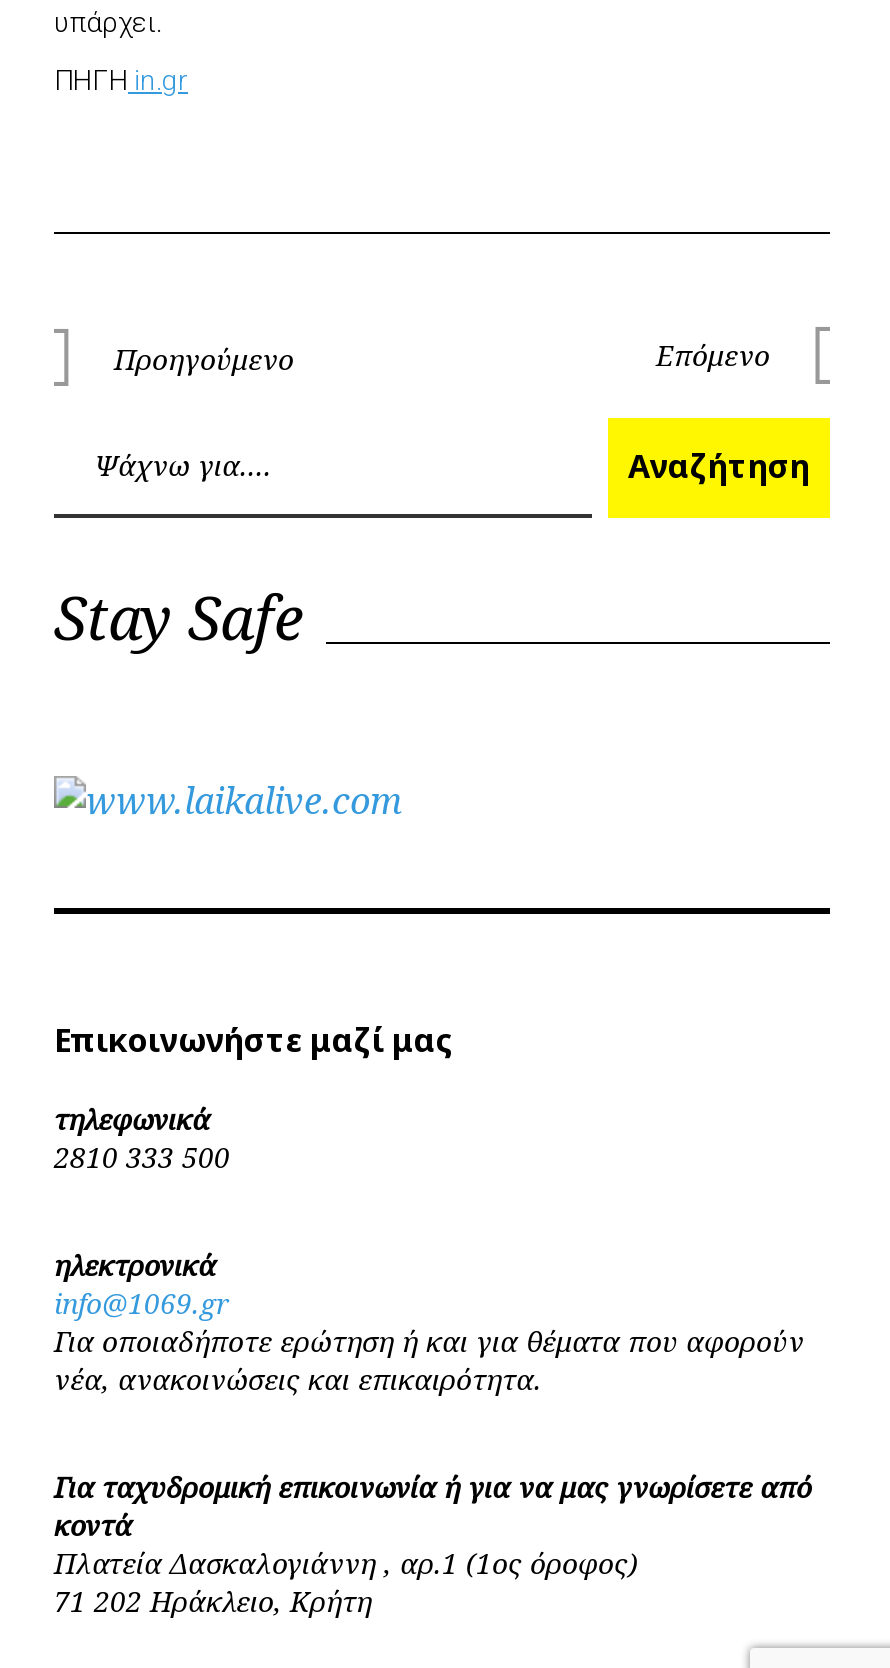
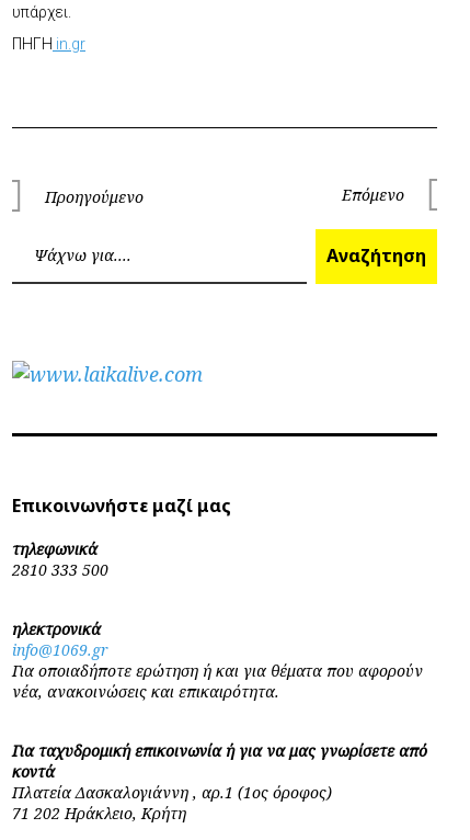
[54,576,304,658] Stay Safe -> none

